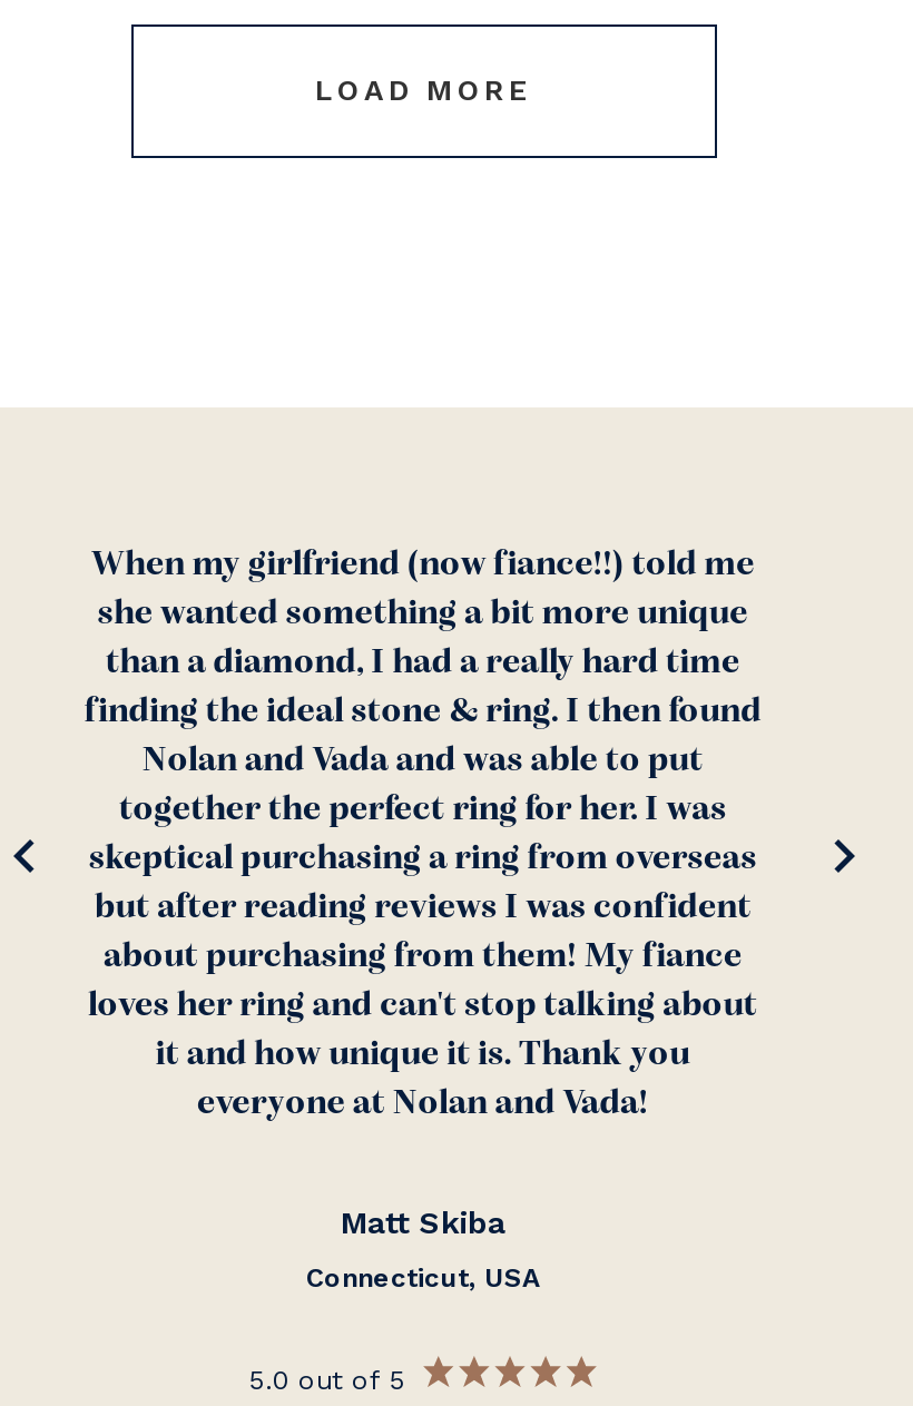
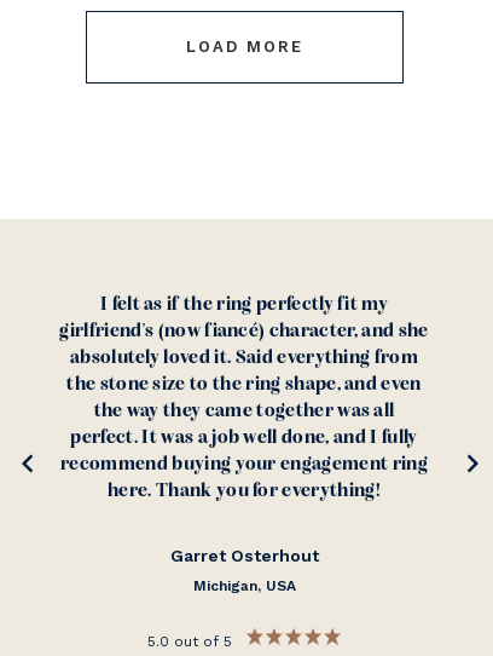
[85,547,762,1121] When my girlfriend (now fiance!!) told me | she wanted something a bit more unique | than a diamond, I had a really hard time | finding the ideal stone & ring. I then found | Nolan and Vada and was able to put | together the perfect ring for her. I was | skeptical purchasing a ring from overseas | but after reading reviews I was confident | about purchasing from them! My fiance | loves her ring and can't stop talking about | it and how unique it is. Thank you | everyone at Nolan and Vada! -> [60,295,428,501] I felt as if the ring perfectly fit my | girlfriend's (now fiancé) character, and she | absolutely loved it. Said everything from | the stone size to the ring shape, and even | the way they came together was all | perfect. It was a job well done, and I fully | recommend buying your engagement ring | here. Thank you for everything!
[341,1204,505,1239] Matt Skiba -> [170,545,318,565] Garret Osterhout
[306,1262,540,1293] Connecticut, USA -> [193,577,295,594] Michigan, USA

